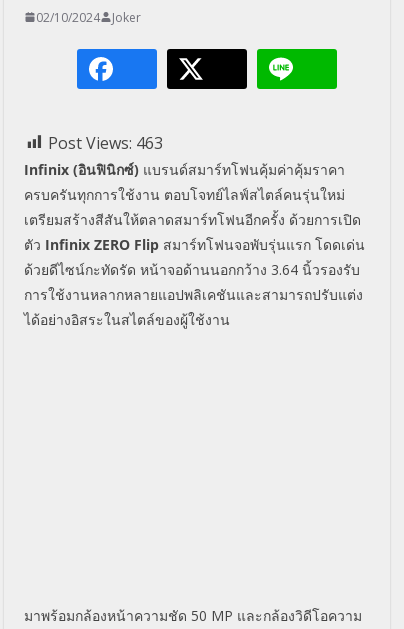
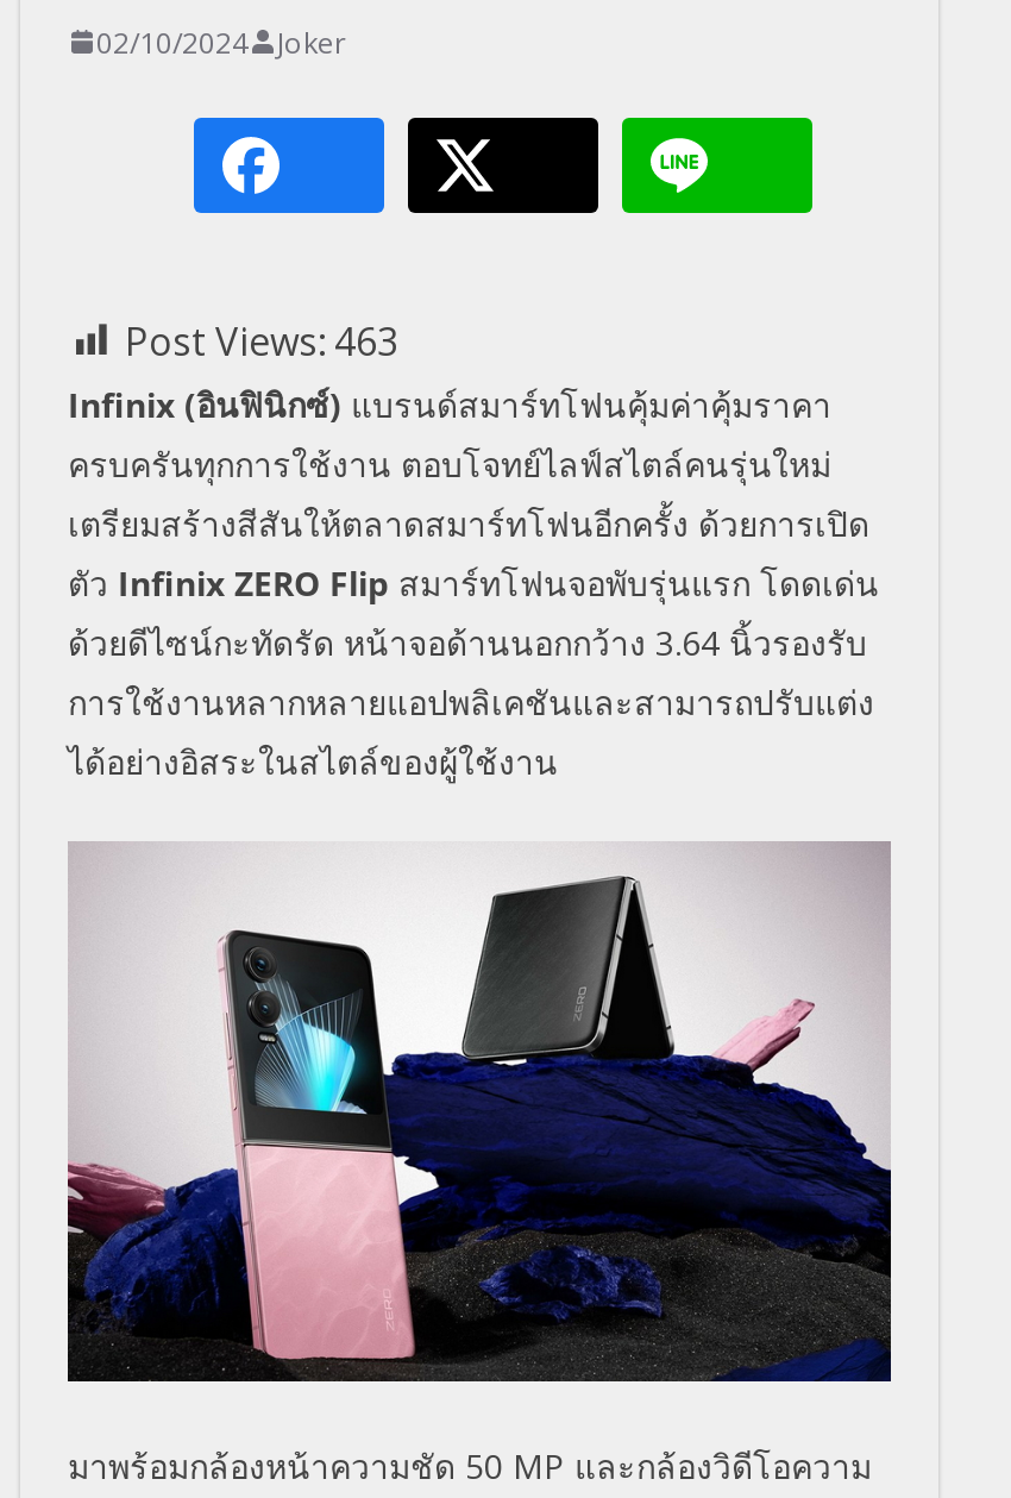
none -> [65,841,893,1384] [image]

